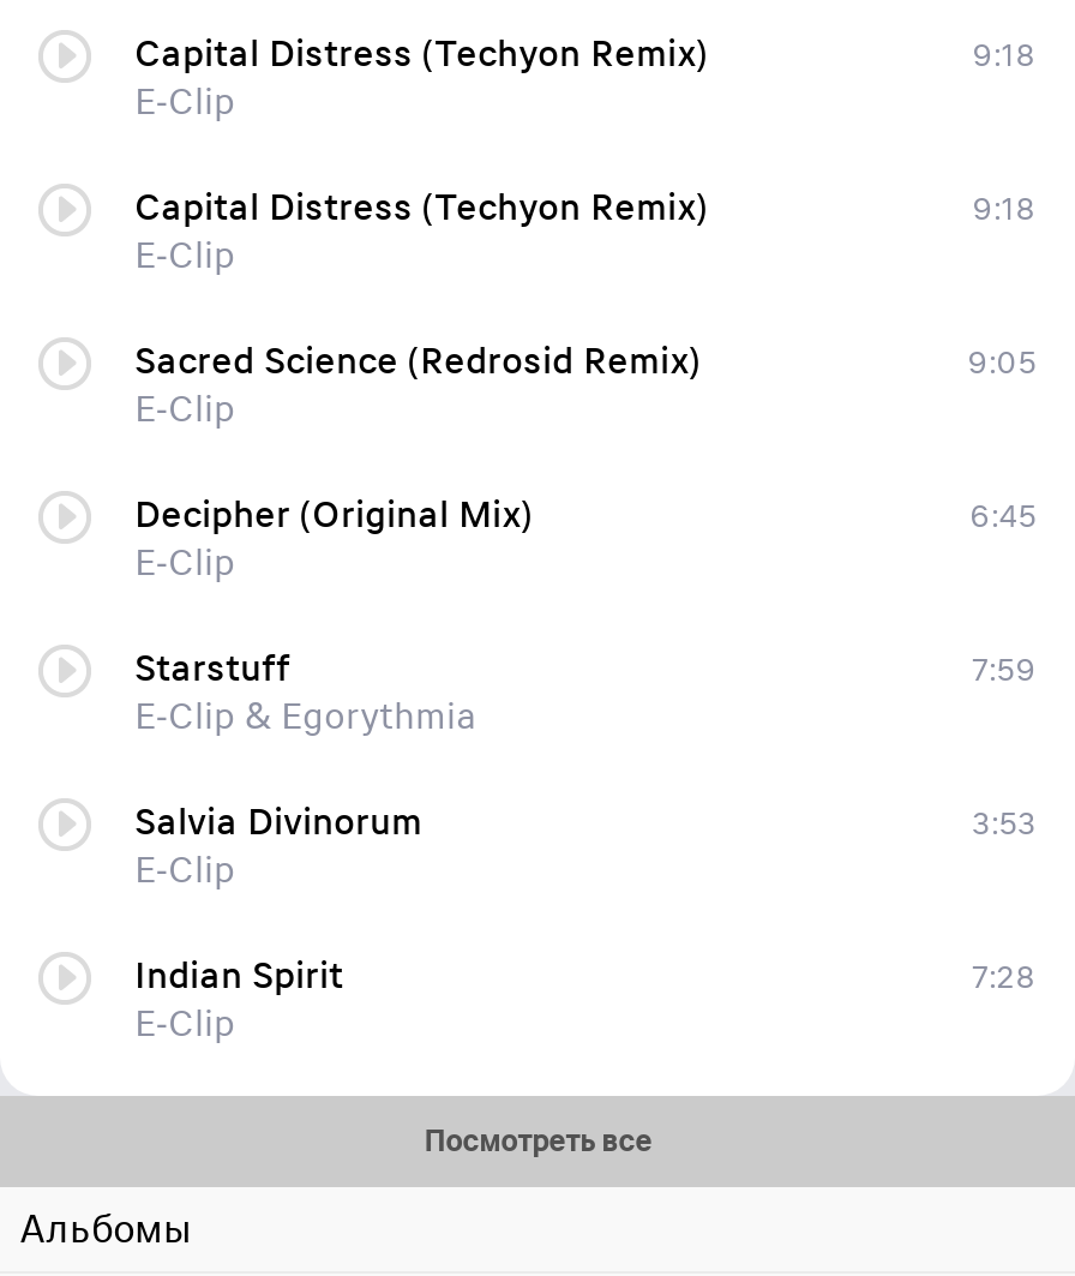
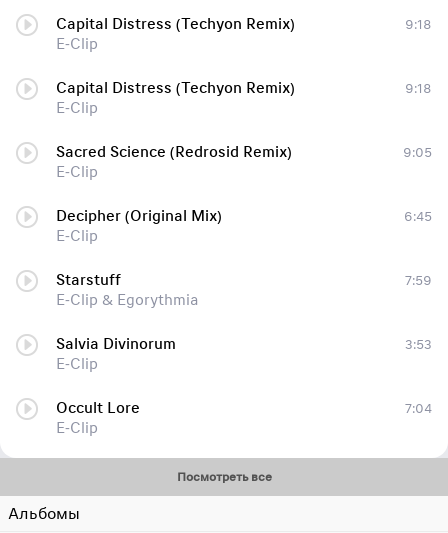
[134,954,343,998] Indian Spirit -> [56,399,140,417] Occult Lore
[972,959,1037,995] 7:28 -> [405,401,432,416] 7:04

